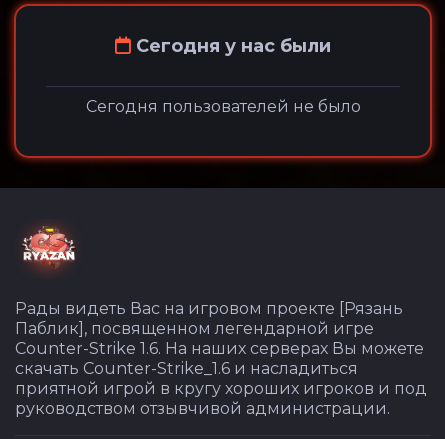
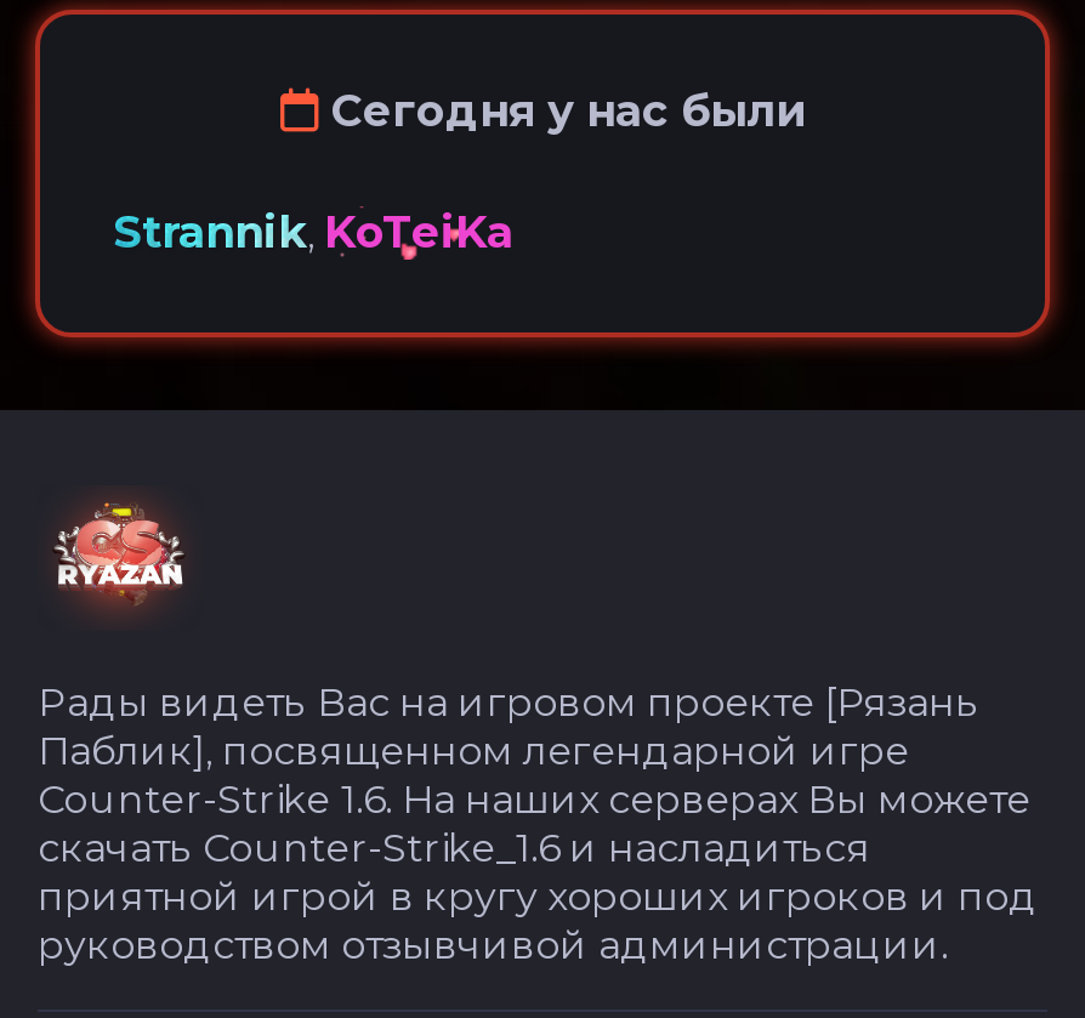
[85,97,360,116] Сегодня пользователей не было -> [113,206,513,259] Strannik, KoTeiKa

